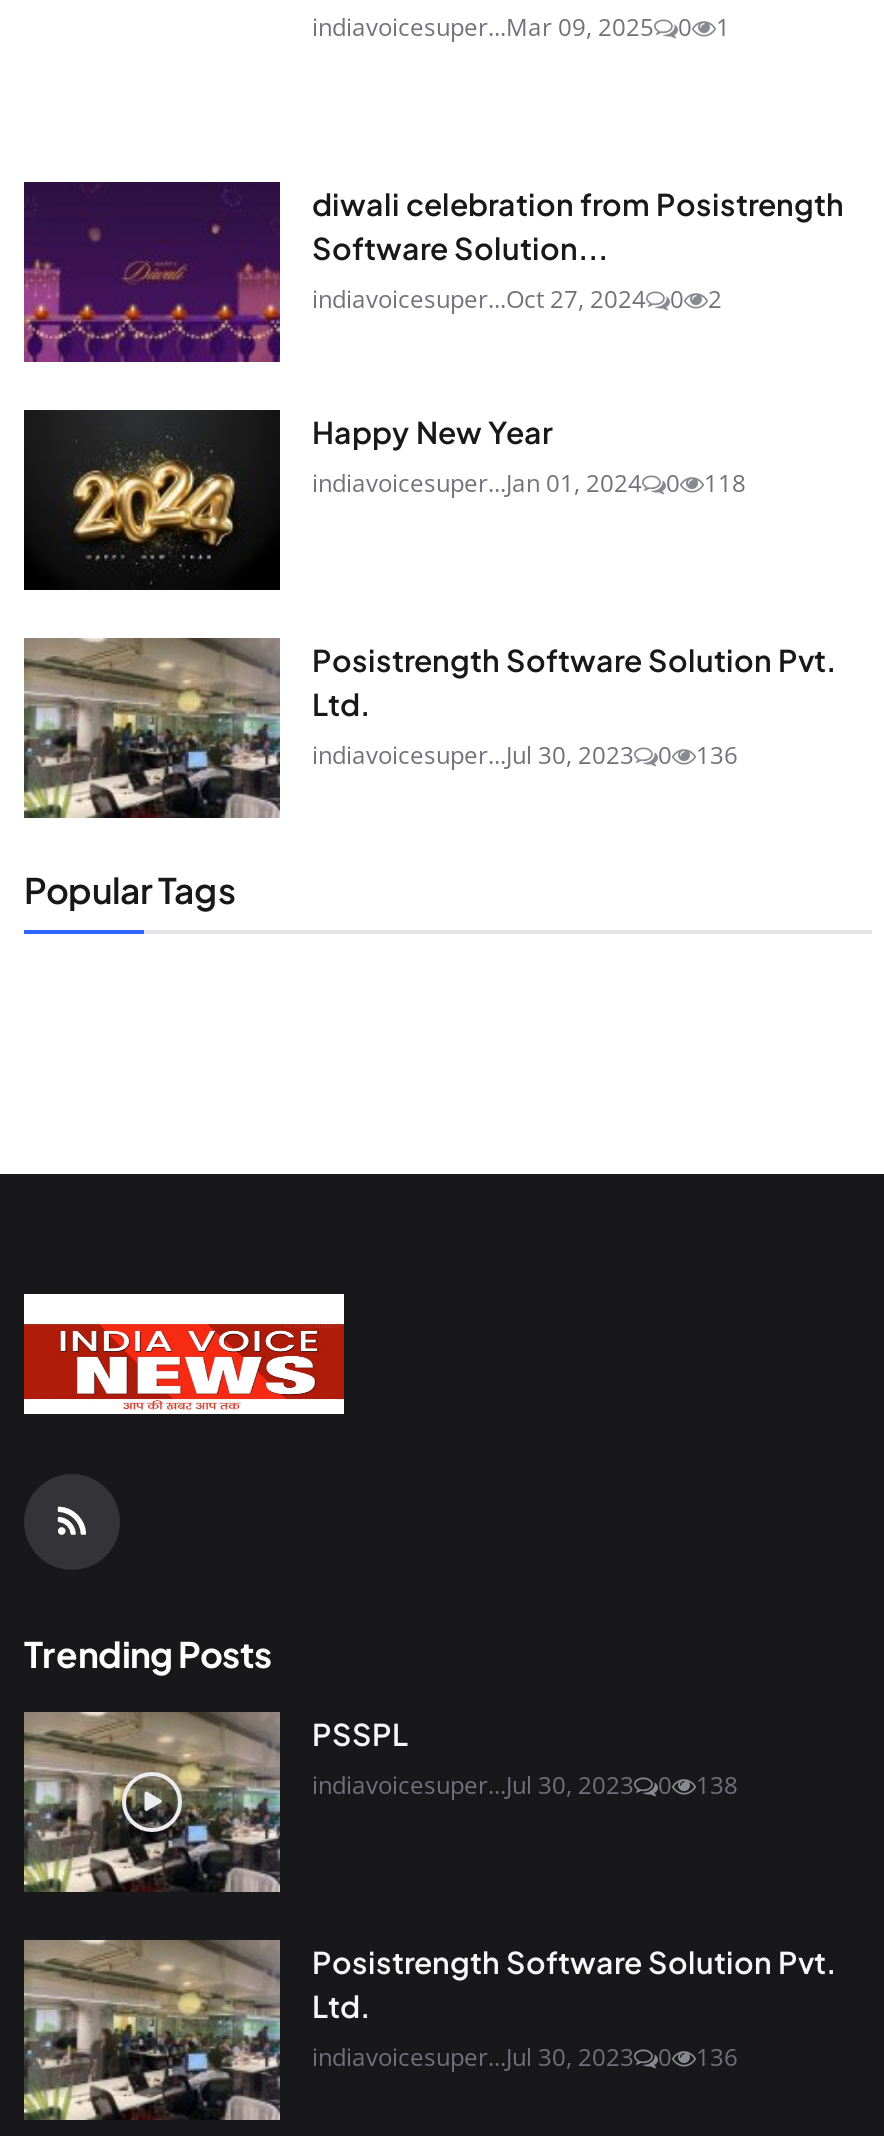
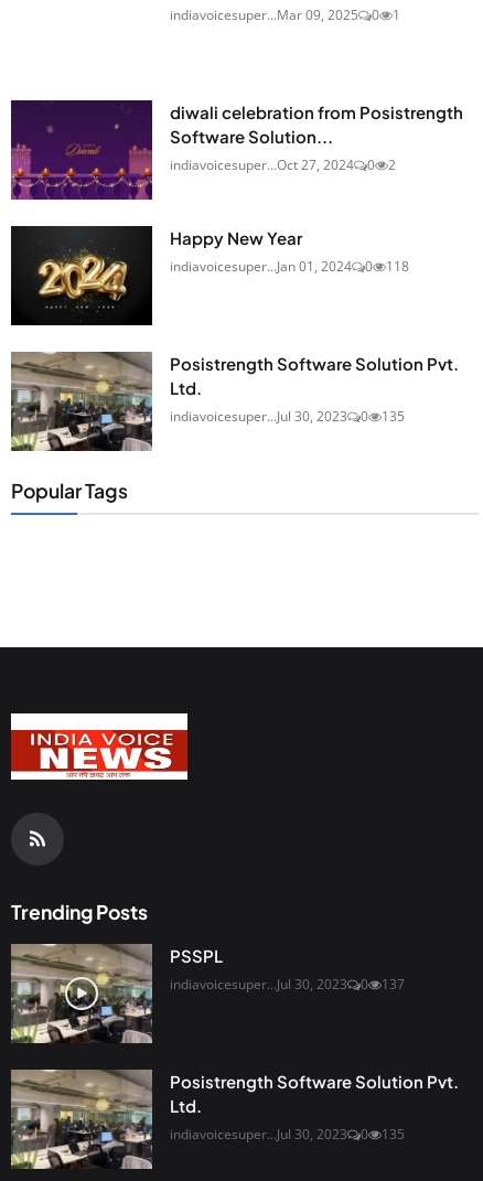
[312,738,738,772] indiavoicesuper...Jul 30, 2023 0 136 -> [170,407,405,425] indiavoicesuper...Jul 30, 2023 0 135
[312,1768,738,1802] indiavoicesuper...Jul 30, 2023 0 138 -> [170,975,405,993] indiavoicesuper...Jul 30, 2023 0 137
[312,2040,738,2074] indiavoicesuper...Jul 30, 2023 0 136 -> [170,1125,405,1143] indiavoicesuper...Jul 30, 2023 0 135

